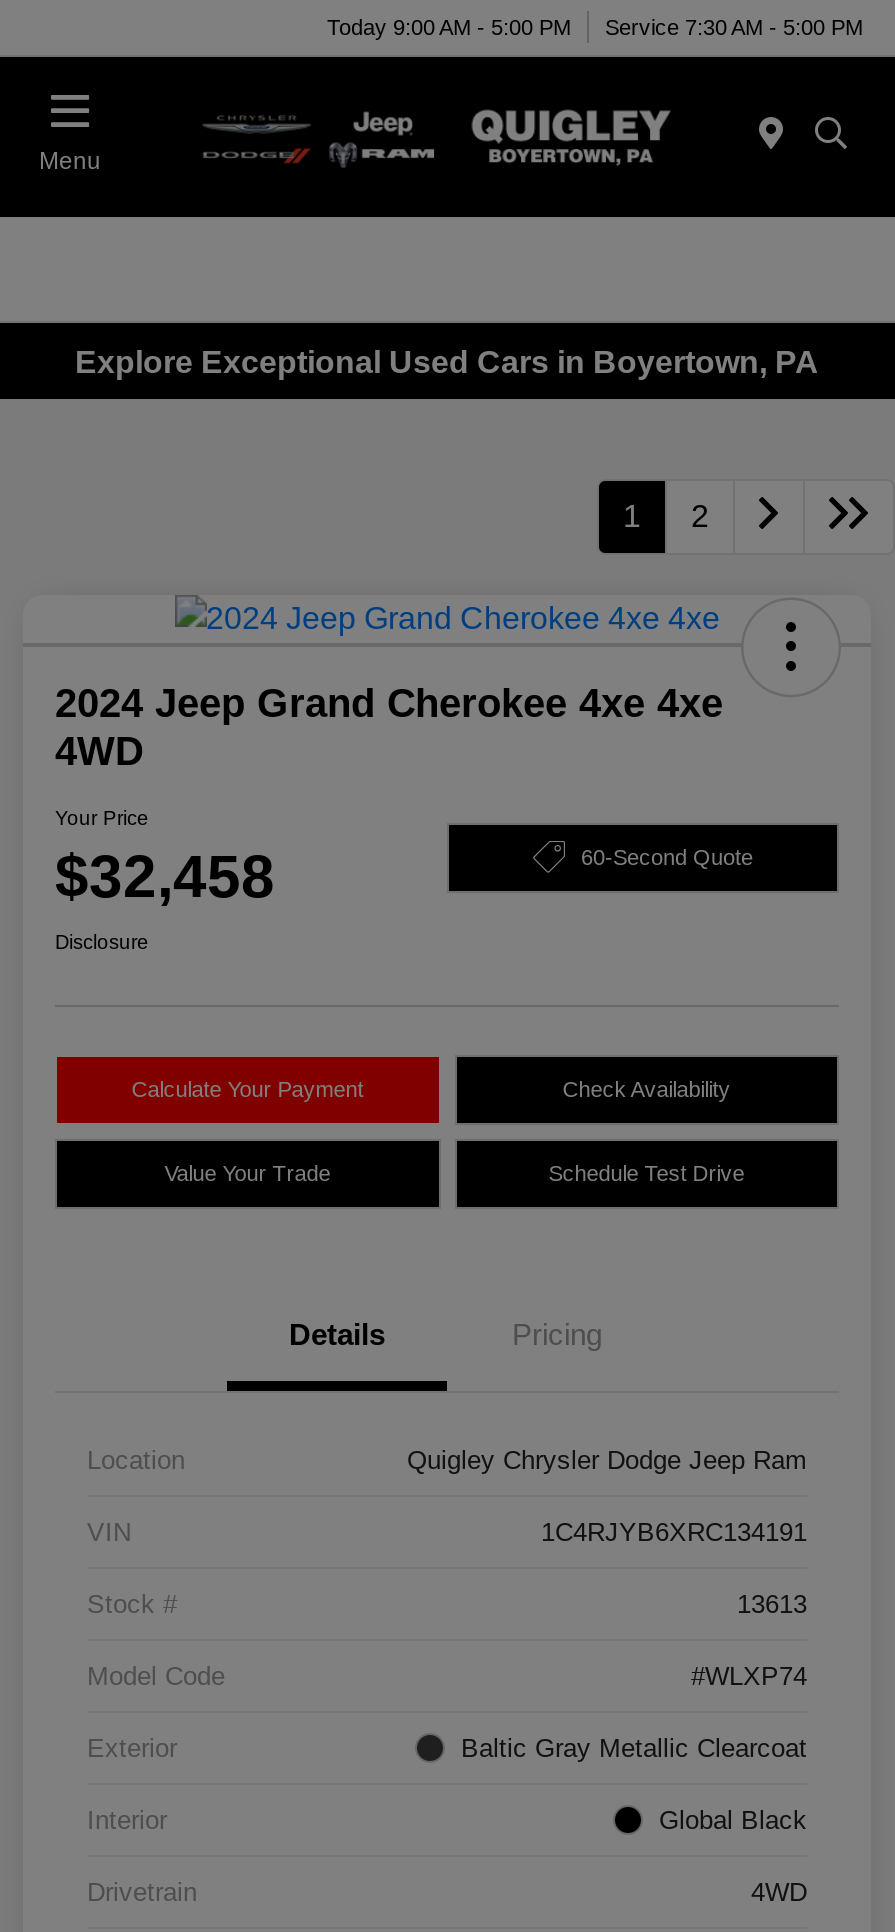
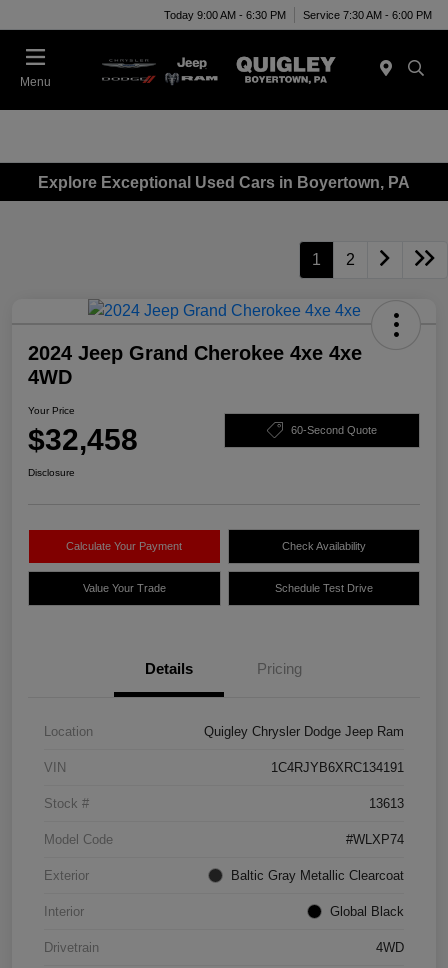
[327,14,571,38] Today 9:00 AM - 5:00 PM -> [164,8,286,20] Today 9:00 AM - 6:30 PM
[605,14,863,38] Service 7:30 AM - 5:00 PM -> [303,8,432,20] Service 7:30 AM - 6:00 PM

